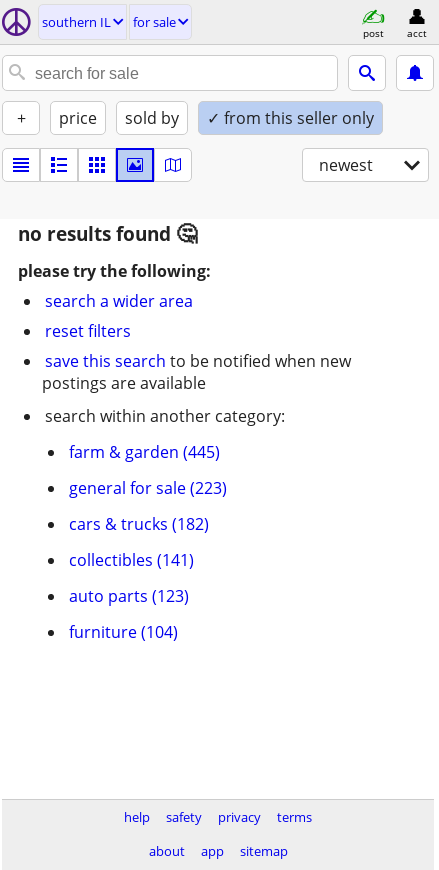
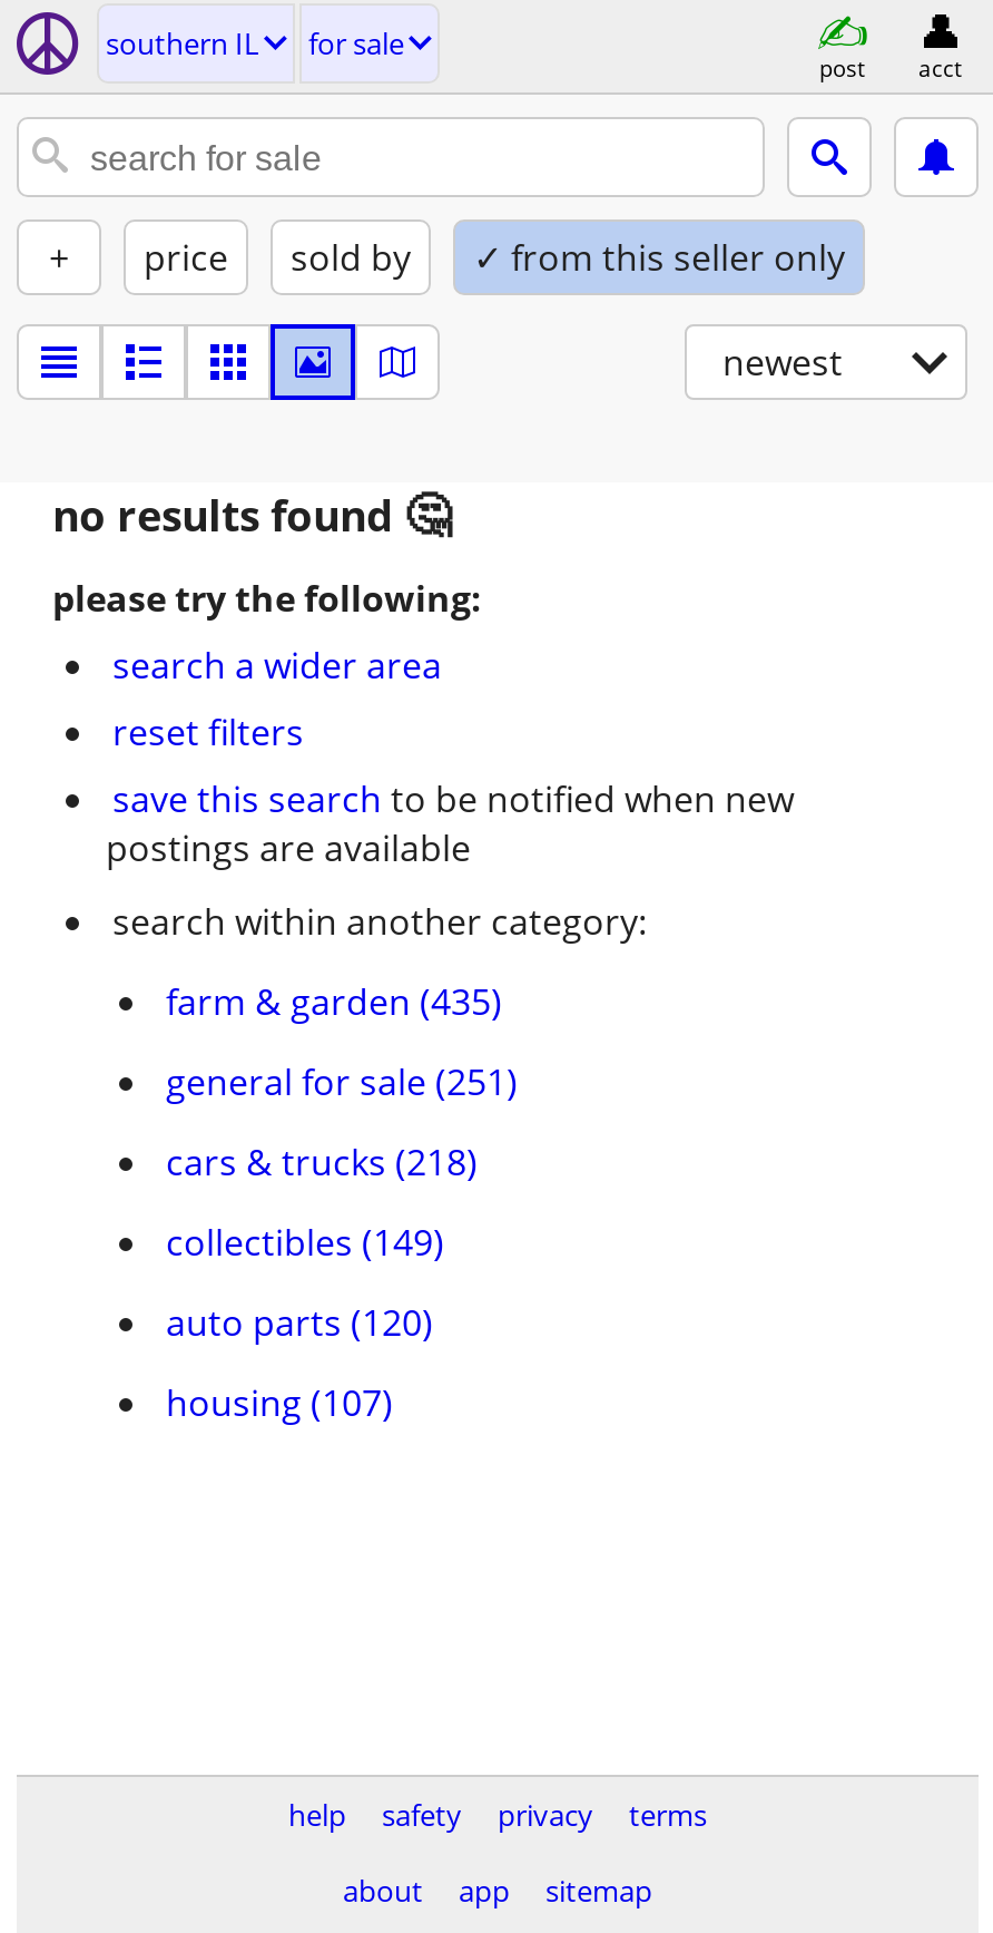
[69,441,220,463] farm & garden (445) -> [166,977,502,1026] farm & garden (435)
[69,477,227,499] general for sale (223) -> [166,1057,518,1106] general for sale (251)
[69,513,209,535] cars & trucks (182) -> [166,1138,478,1187] cars & trucks (218)
[69,549,194,571] collectibles (141) -> [166,1218,444,1267] collectibles (149)
[69,585,189,607] auto parts (123) -> [166,1298,433,1347] auto parts (120)
[69,621,178,643] furniture (104) -> [166,1378,393,1427] housing (107)

